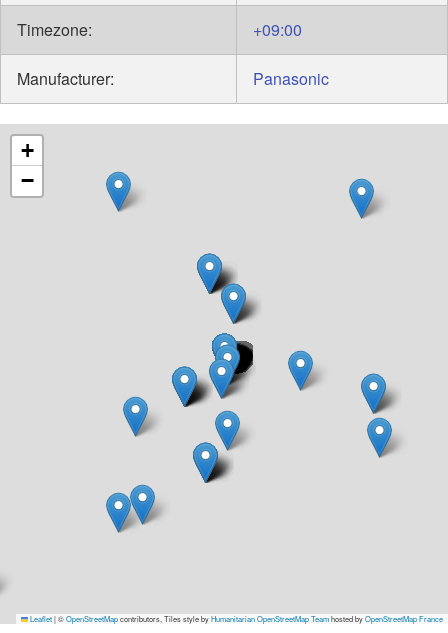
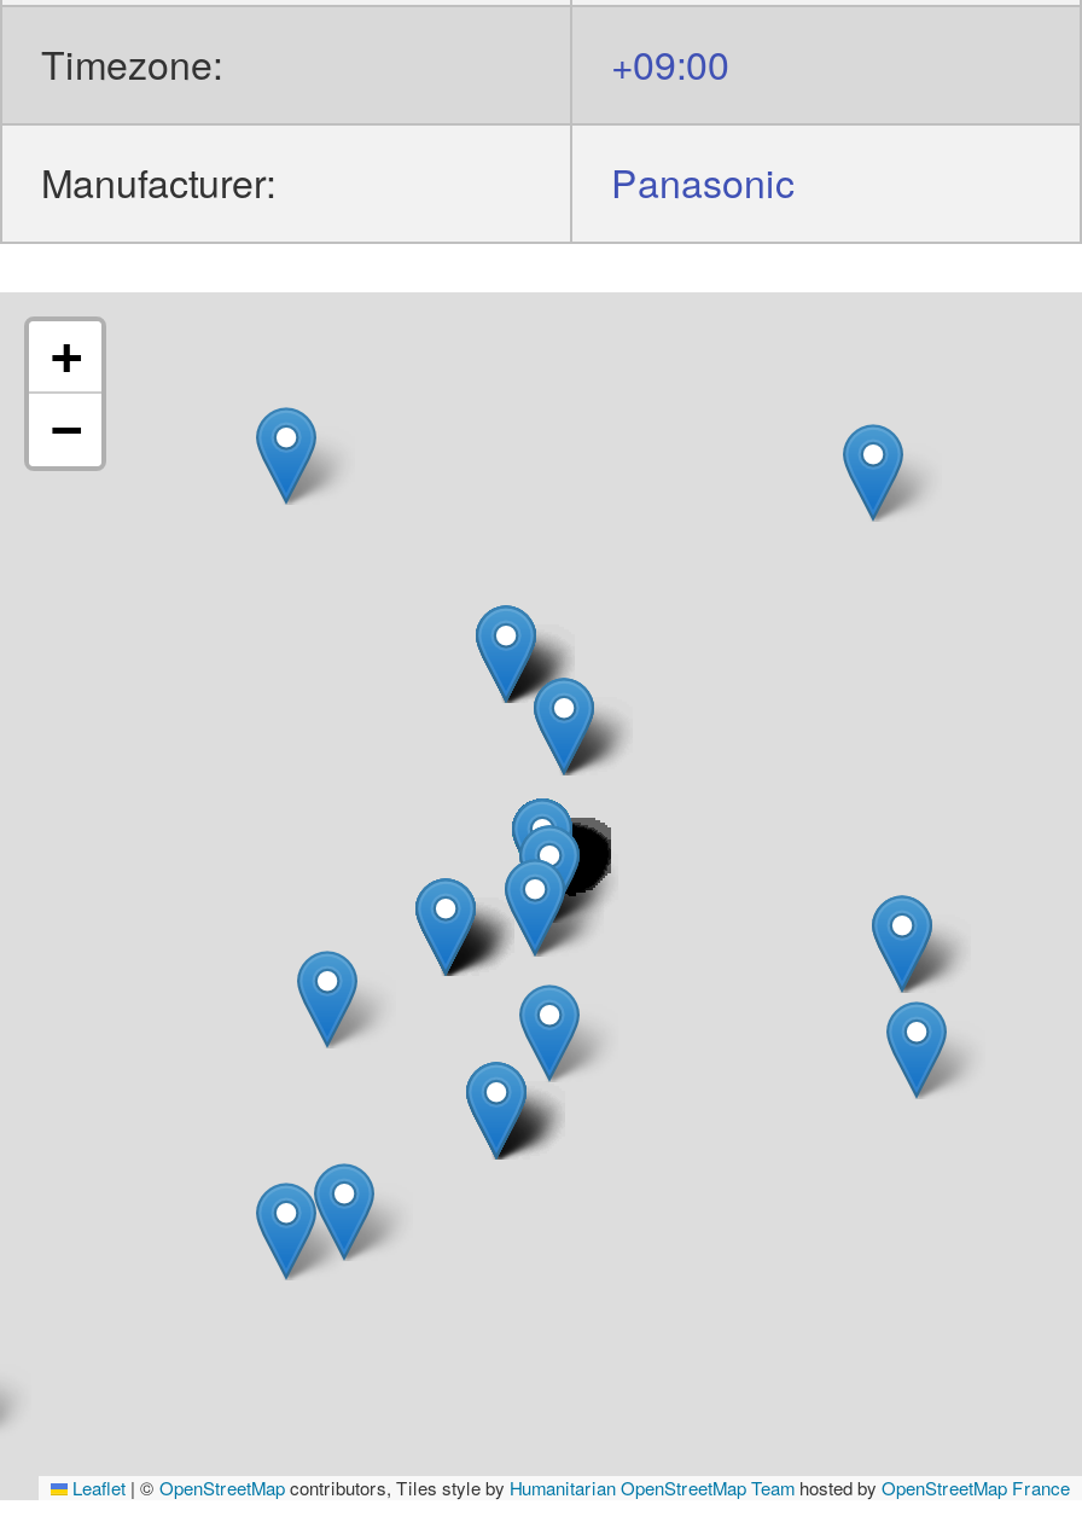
[287,350,321,391] [image] -> none

